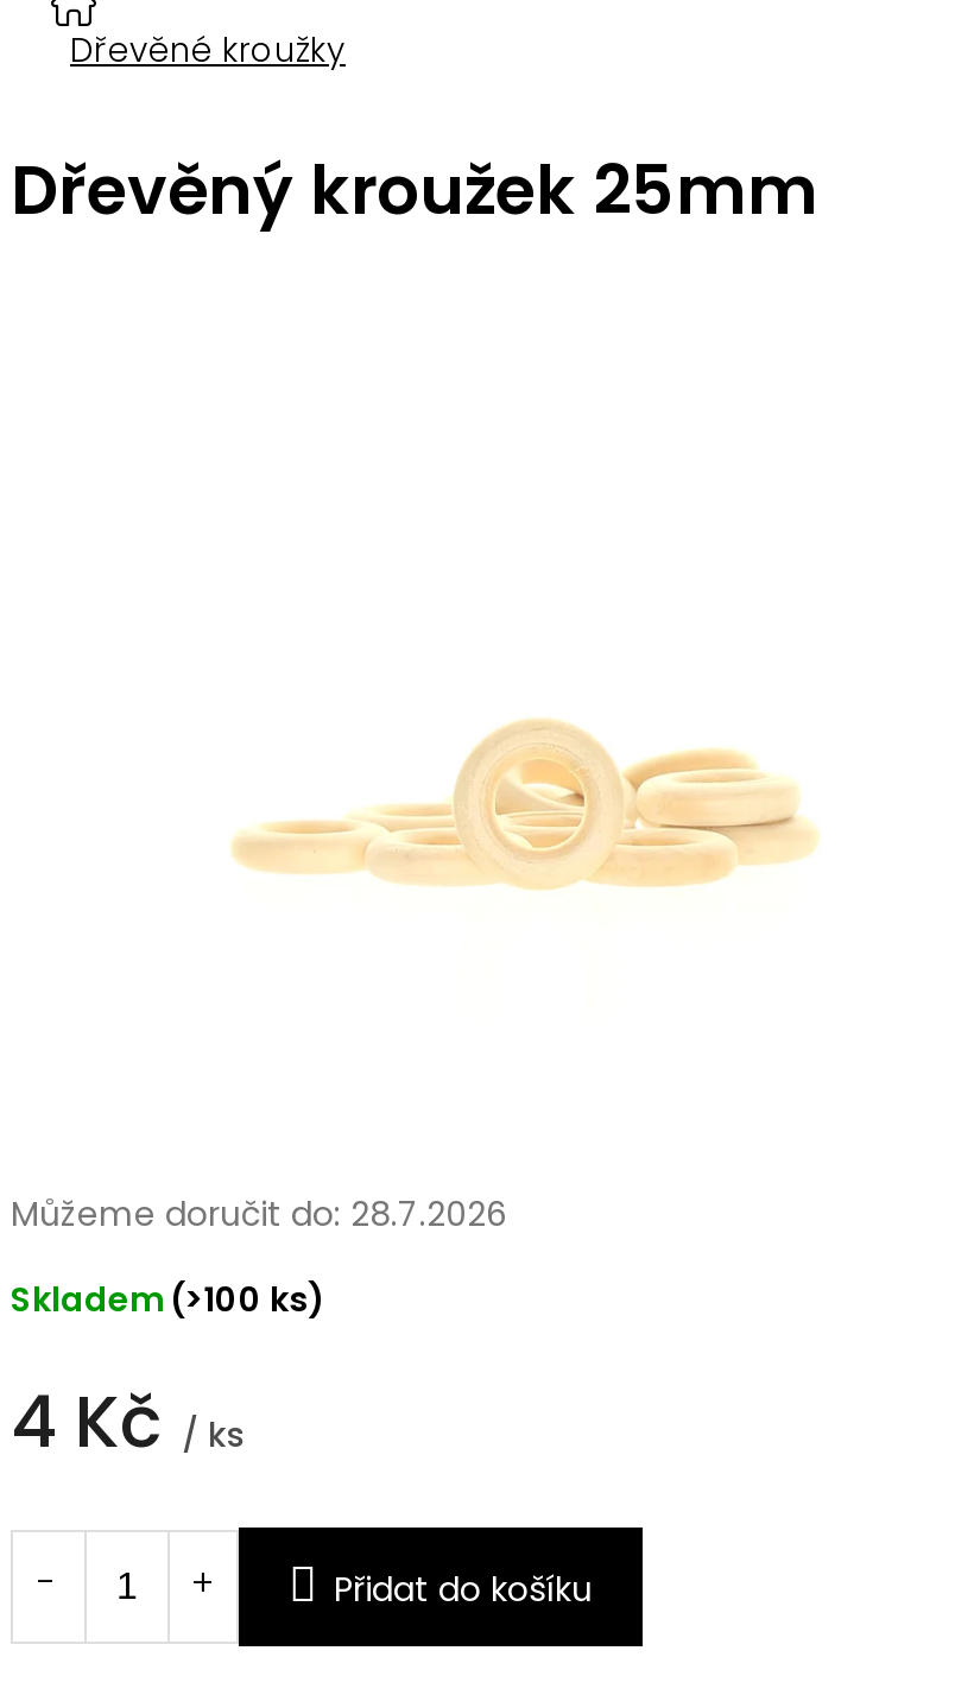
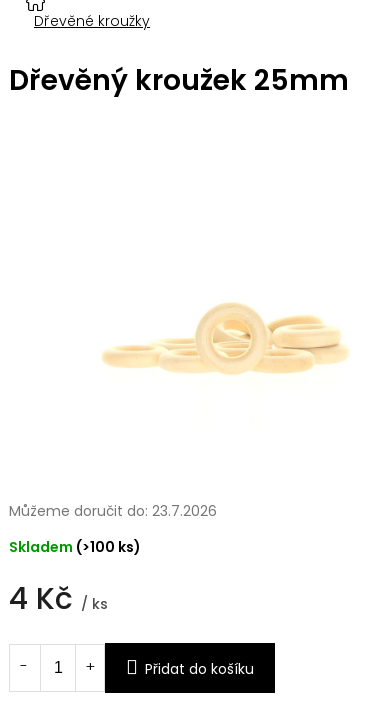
[11,1190,507,1238] Můžeme doručit do: 28.7.2026 -> [9,501,217,521] Můžeme doručit do: 23.7.2026

